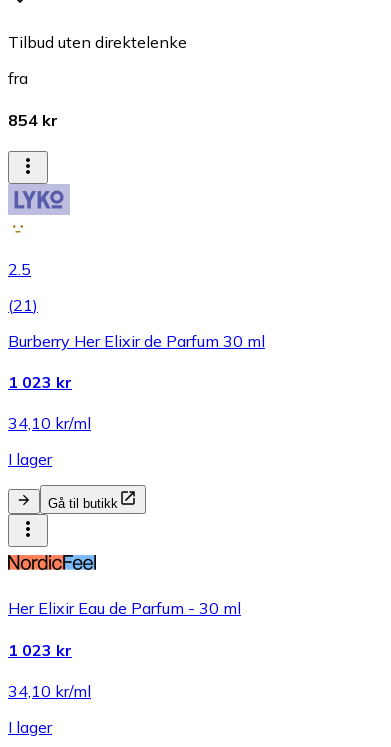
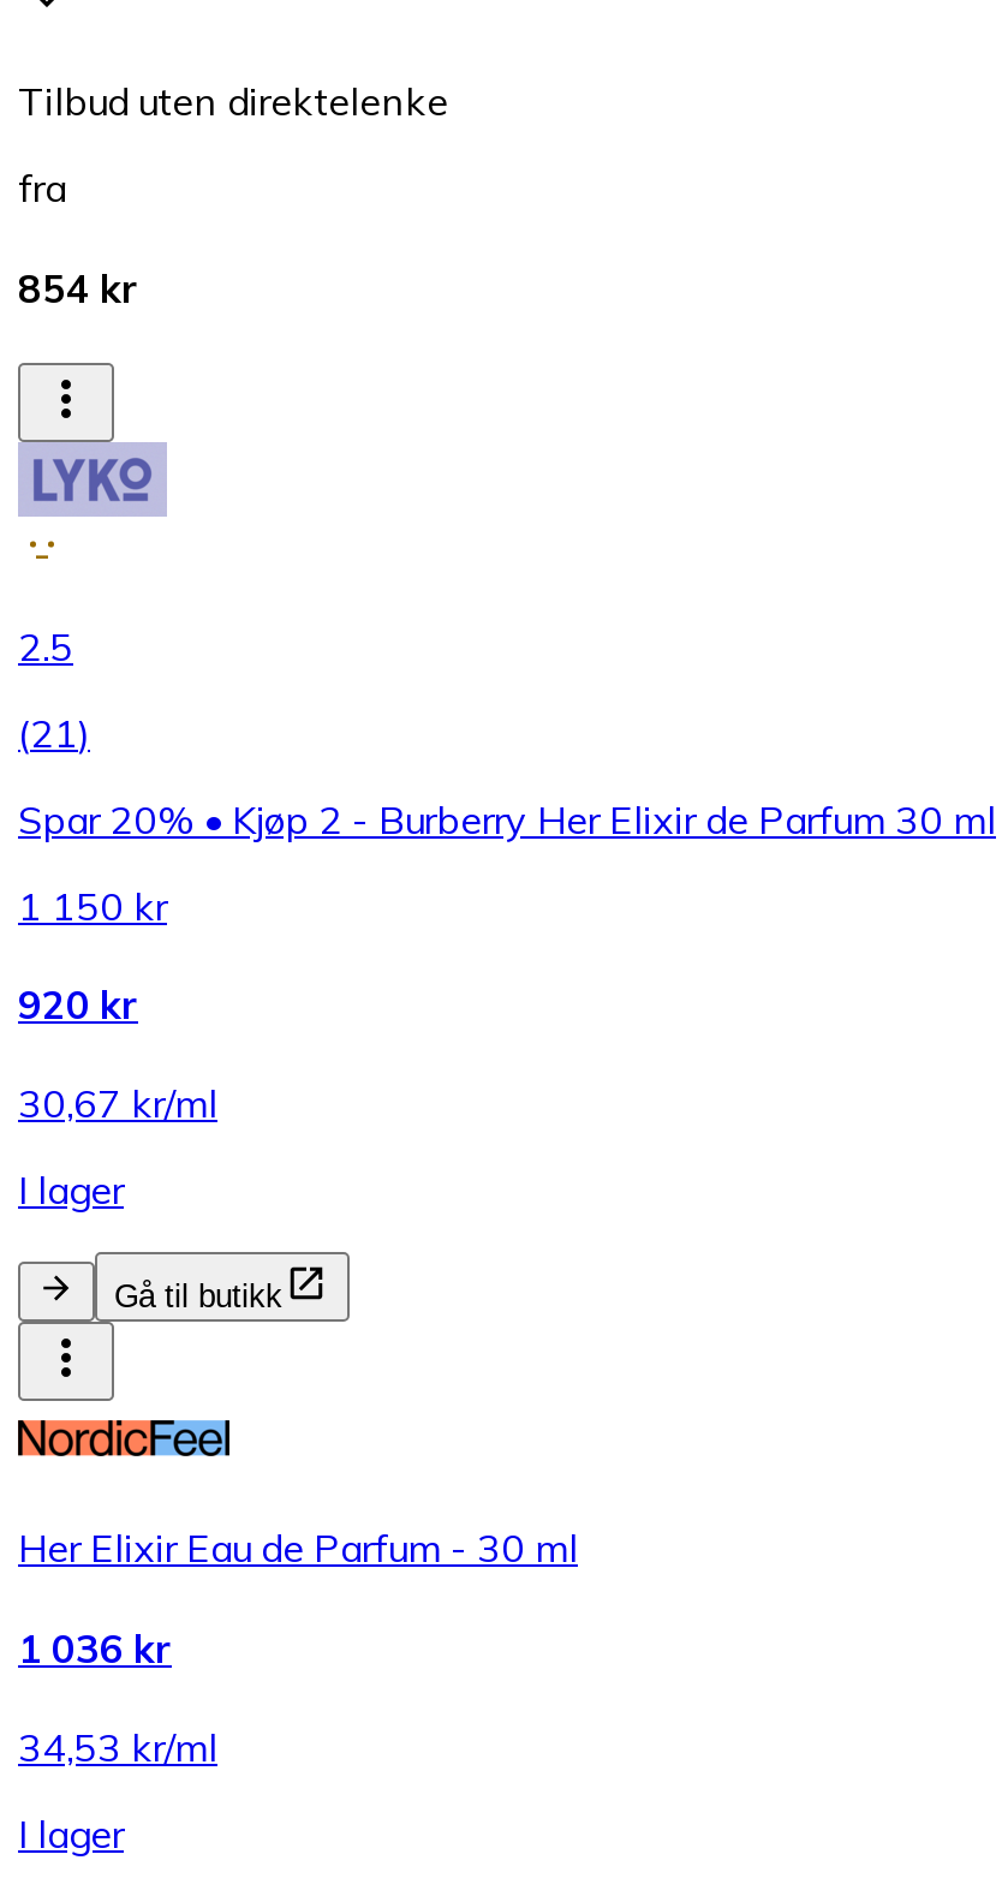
[8,331,265,433] Burberry Her Elixir de Parfum 30 ml | 1 023 kr | 34,10 kr/ml -> [18,795,996,1128] Spar 20% • Kjøp 2 - Burberry Her Elixir de Parfum 30 ml | 1 150 kr | 920 kr | 30,67 kr/ml
[8,640,72,660] 1 023 kr -> [18,1624,172,1672] 1 036 kr
[8,681,91,701] 34,10 kr/ml -> [18,1723,217,1771] 34,53 kr/ml

